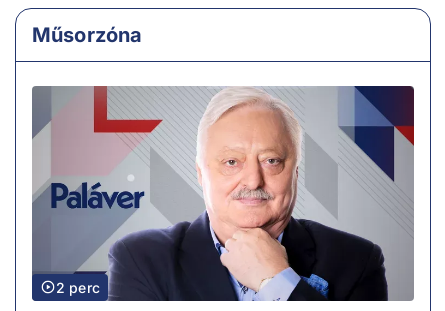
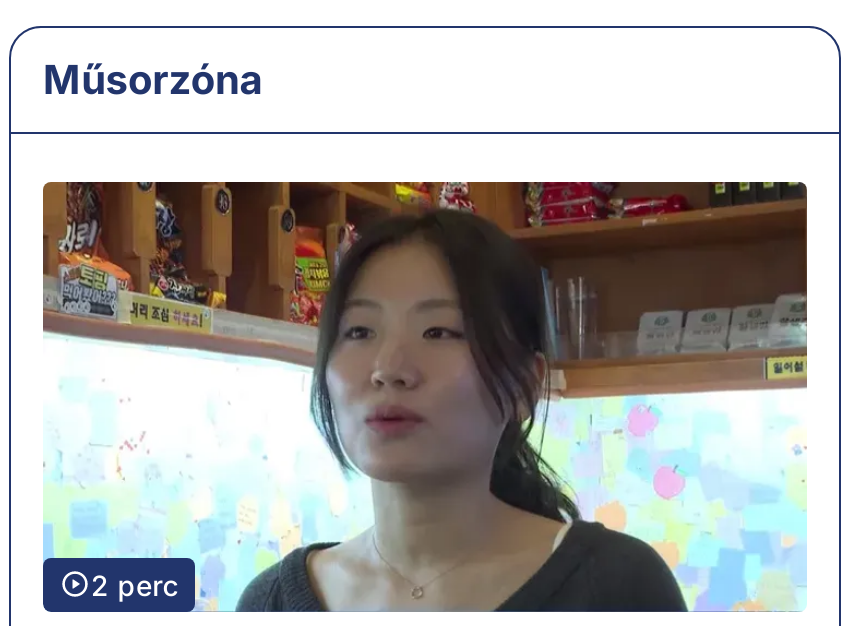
[31,85,415,302] [image] -> [41,180,807,614] [image]

